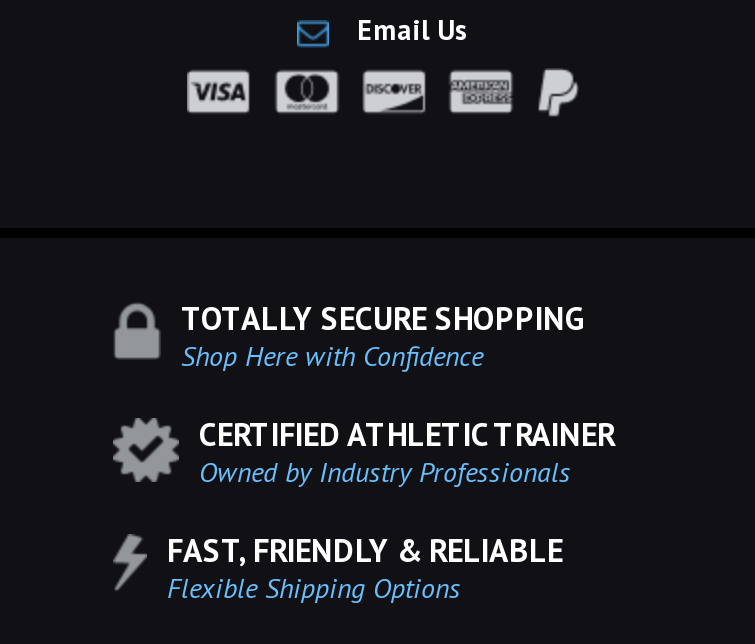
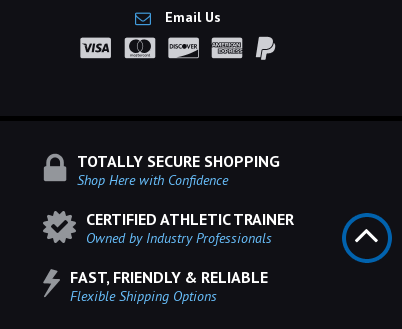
none -> [341,212,393,264] [image]

